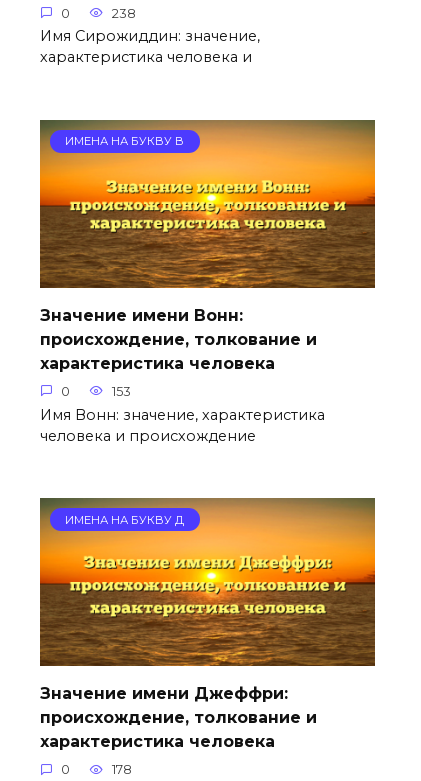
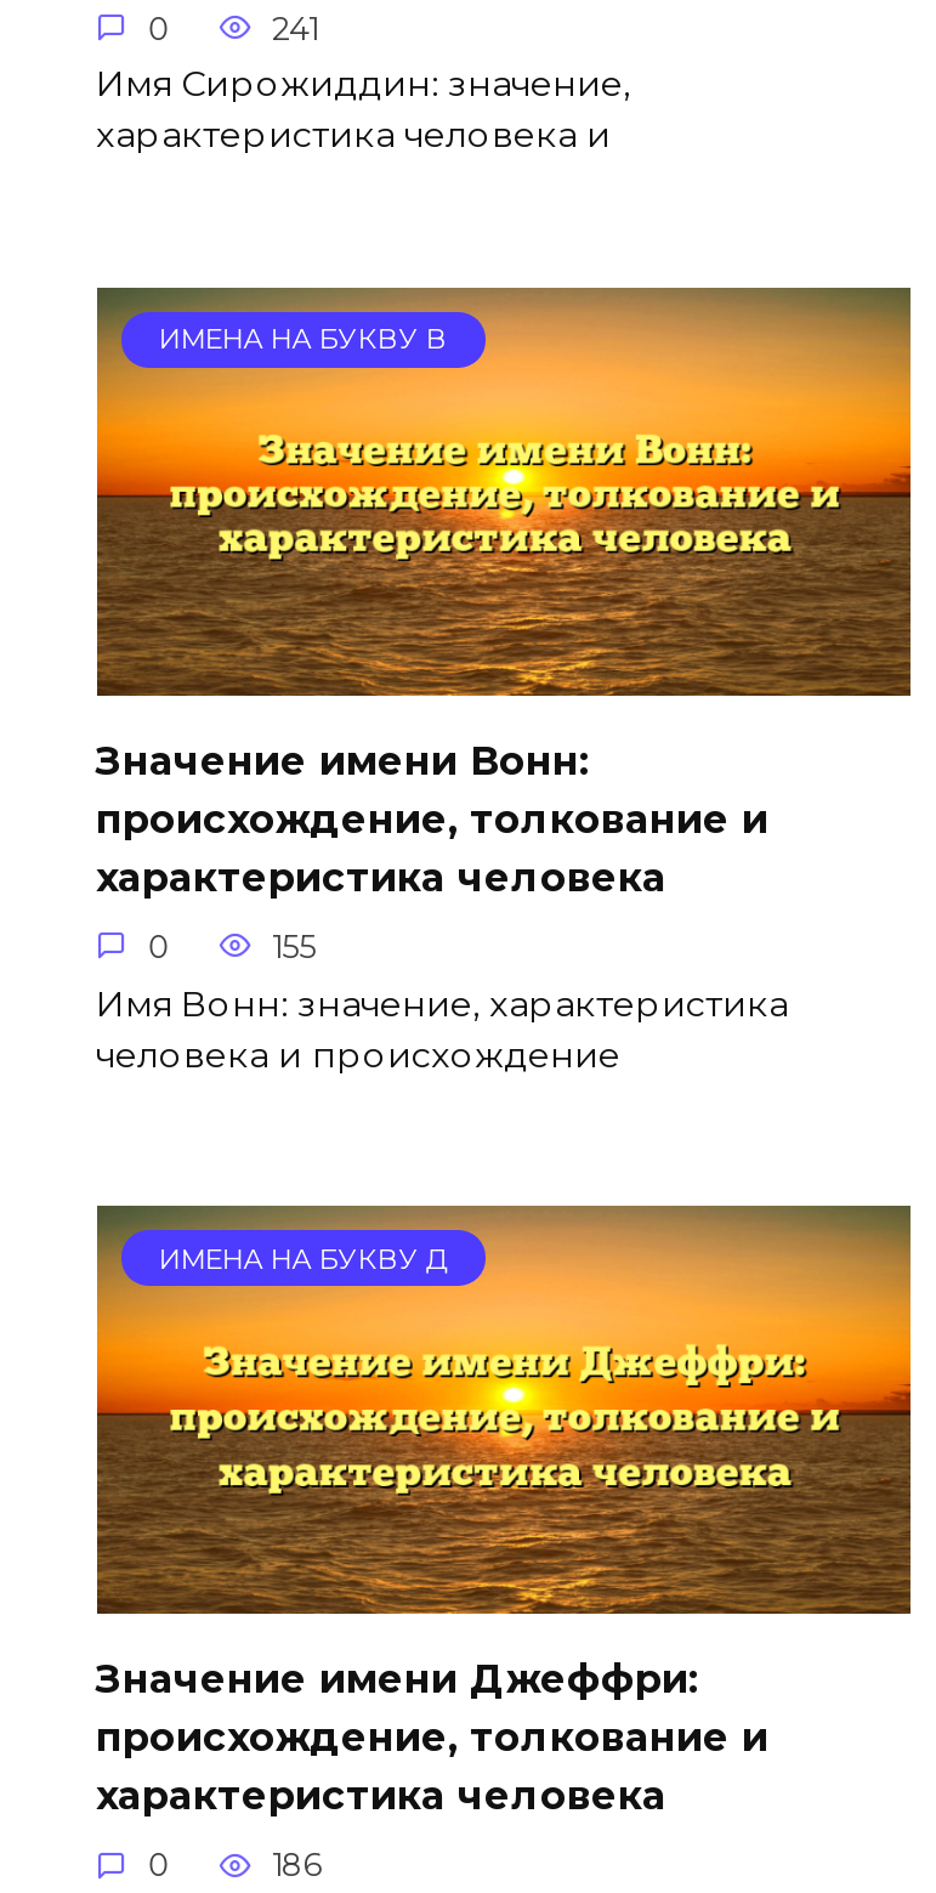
[112,6,136,21] 238 -> [272,10,318,47] 241
[112,384,131,399] 153 -> [272,929,316,965] 155
[112,762,132,777] 178 -> [272,1847,323,1884] 186

